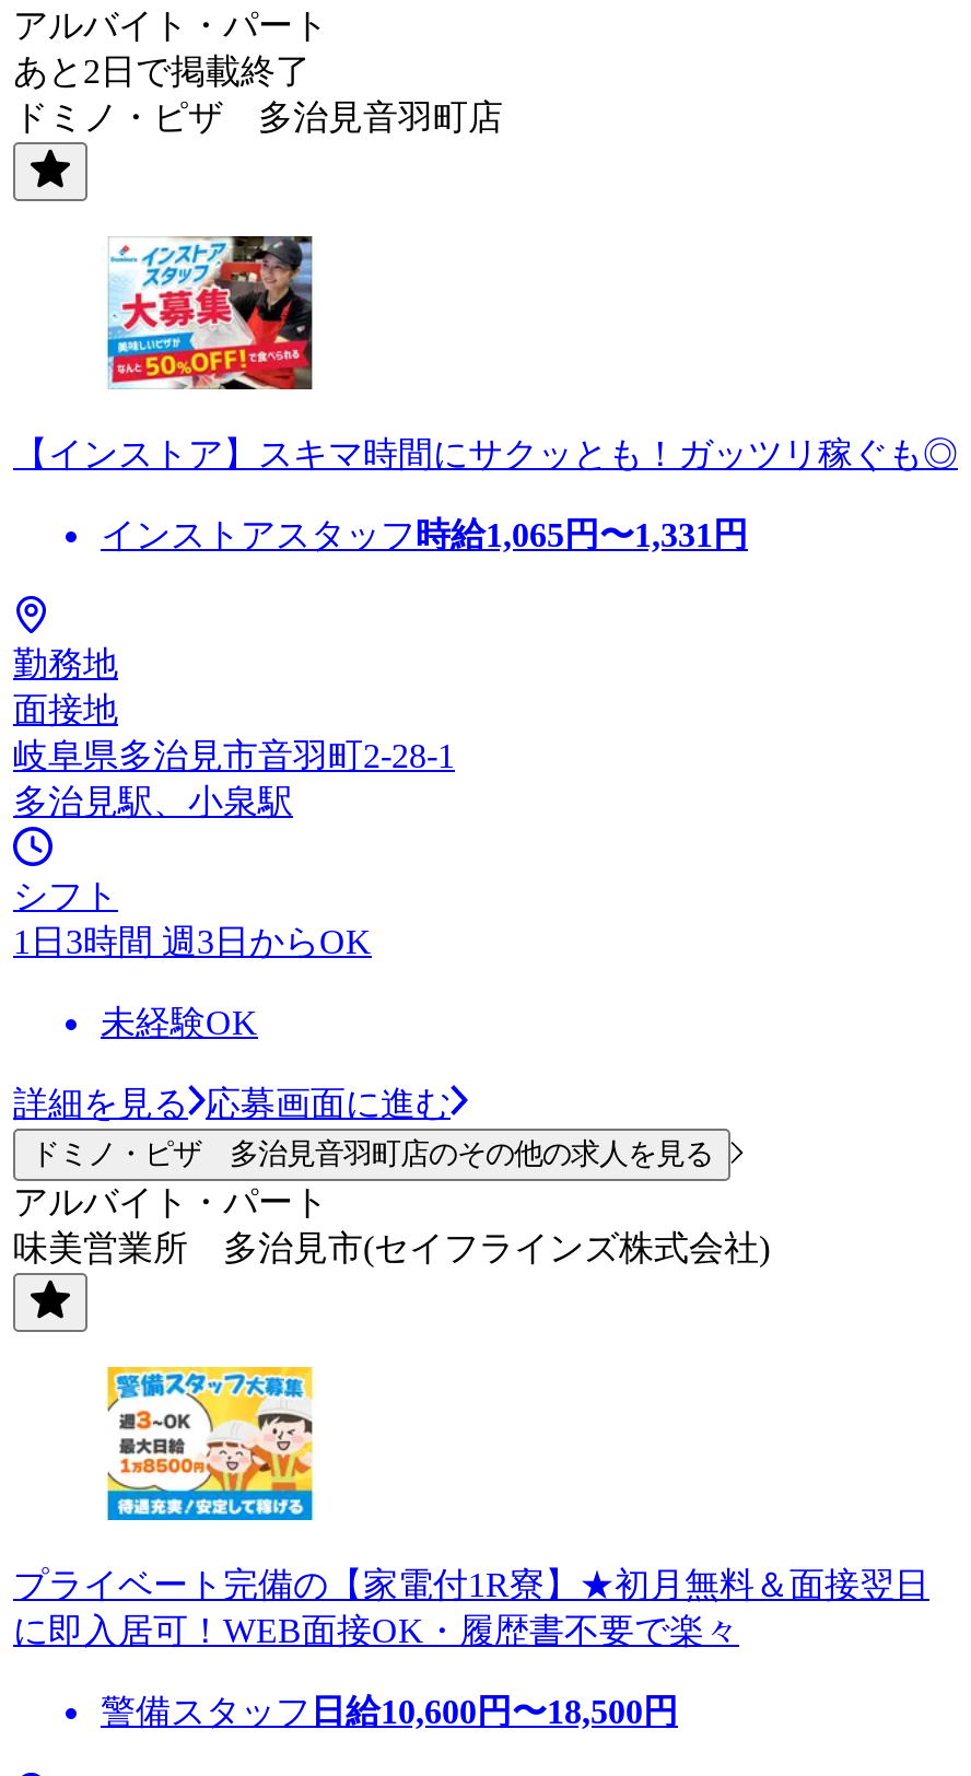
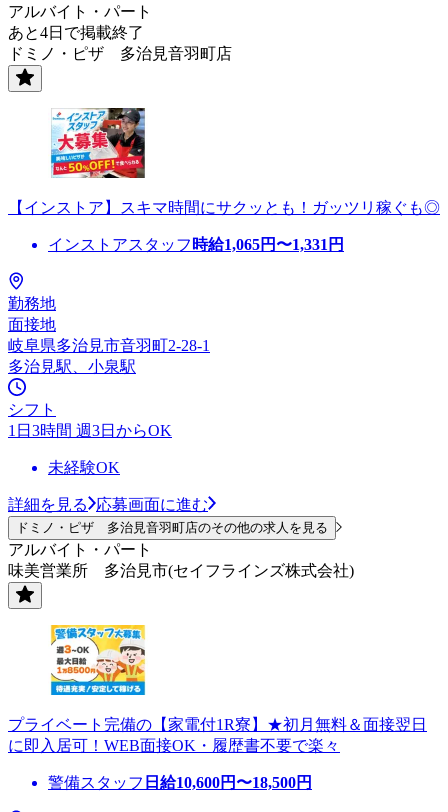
[13,52,311,89] あと2日で掲載終了 -> [8,24,144,41] あと4日で掲載終了

